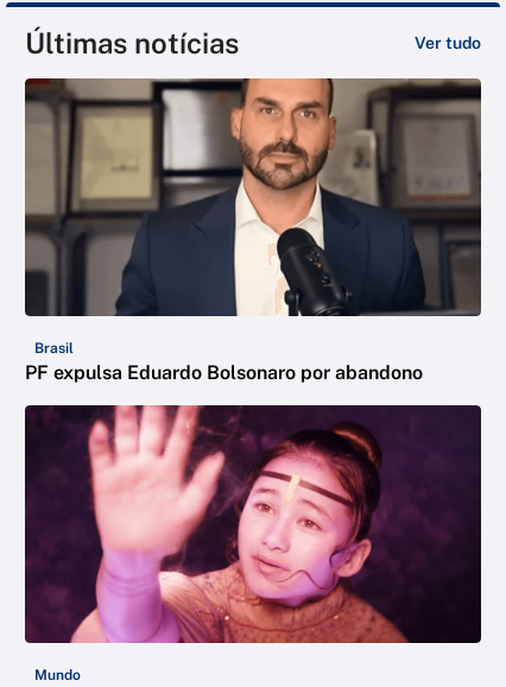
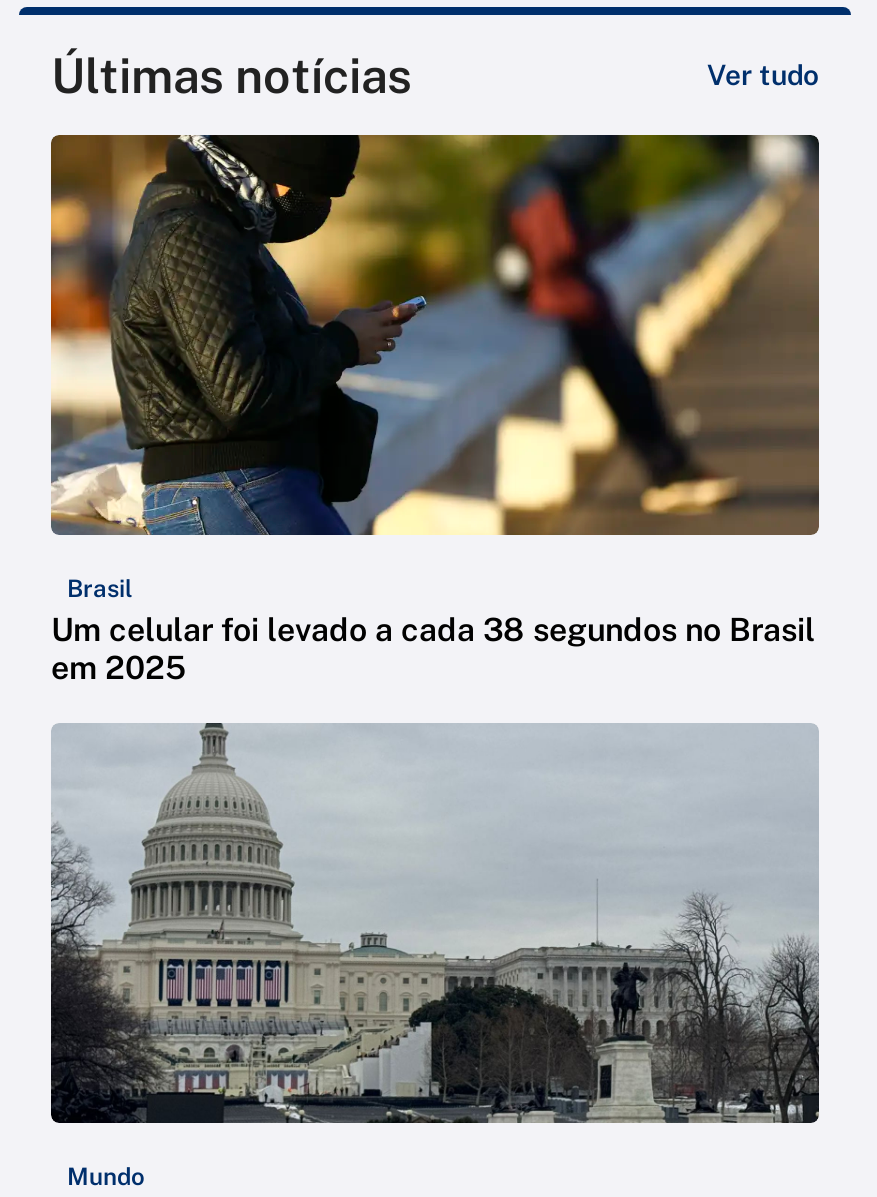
[24,77,481,384] [image] | PF expulsa Eduardo Bolsonaro por abandono -> [49,133,819,688] [image] | Um celular foi levado a cada 38 segundos no Brasil | em 2025
[24,404,482,644] [image] -> [51,721,821,1125] [image]

